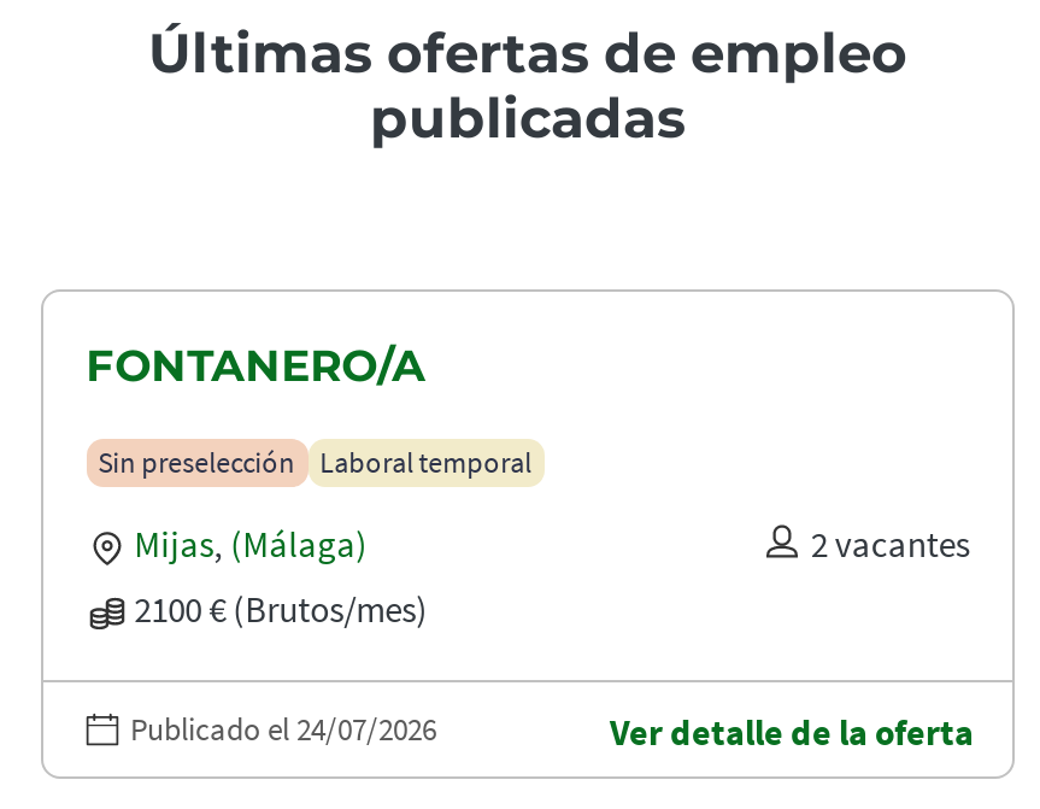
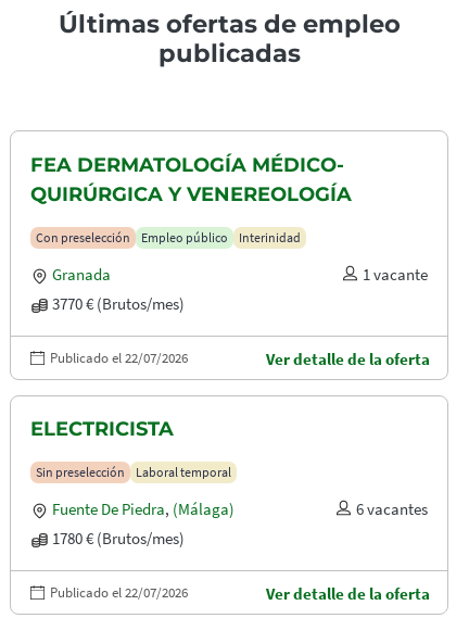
[86,339,426,392] FONTANERO/A -> [30,153,430,441] FEA DERMATOLOGÍA MÉDICO- | QUIRÚRGICA Y VENEREOLOGÍA | Con preselección | Empleo público | Interinidad | Granada | 1 vacante | 3770 € (Brutos/mes) | Publicado el 22/07/2026 | Ver detalle de la oferta | ELECTRICISTA
[134,520,970,631] Mijas, (Málaga) | 2 vacantes | 2100 € (Brutos/mes) -> [52,499,428,549] Fuente De Piedra, (Málaga) | 6 vacantes | 1780 € (Brutos/mes)
[130,708,436,749] Publicado el 24/07/2026 -> [50,583,188,602] Publicado el 22/07/2026

